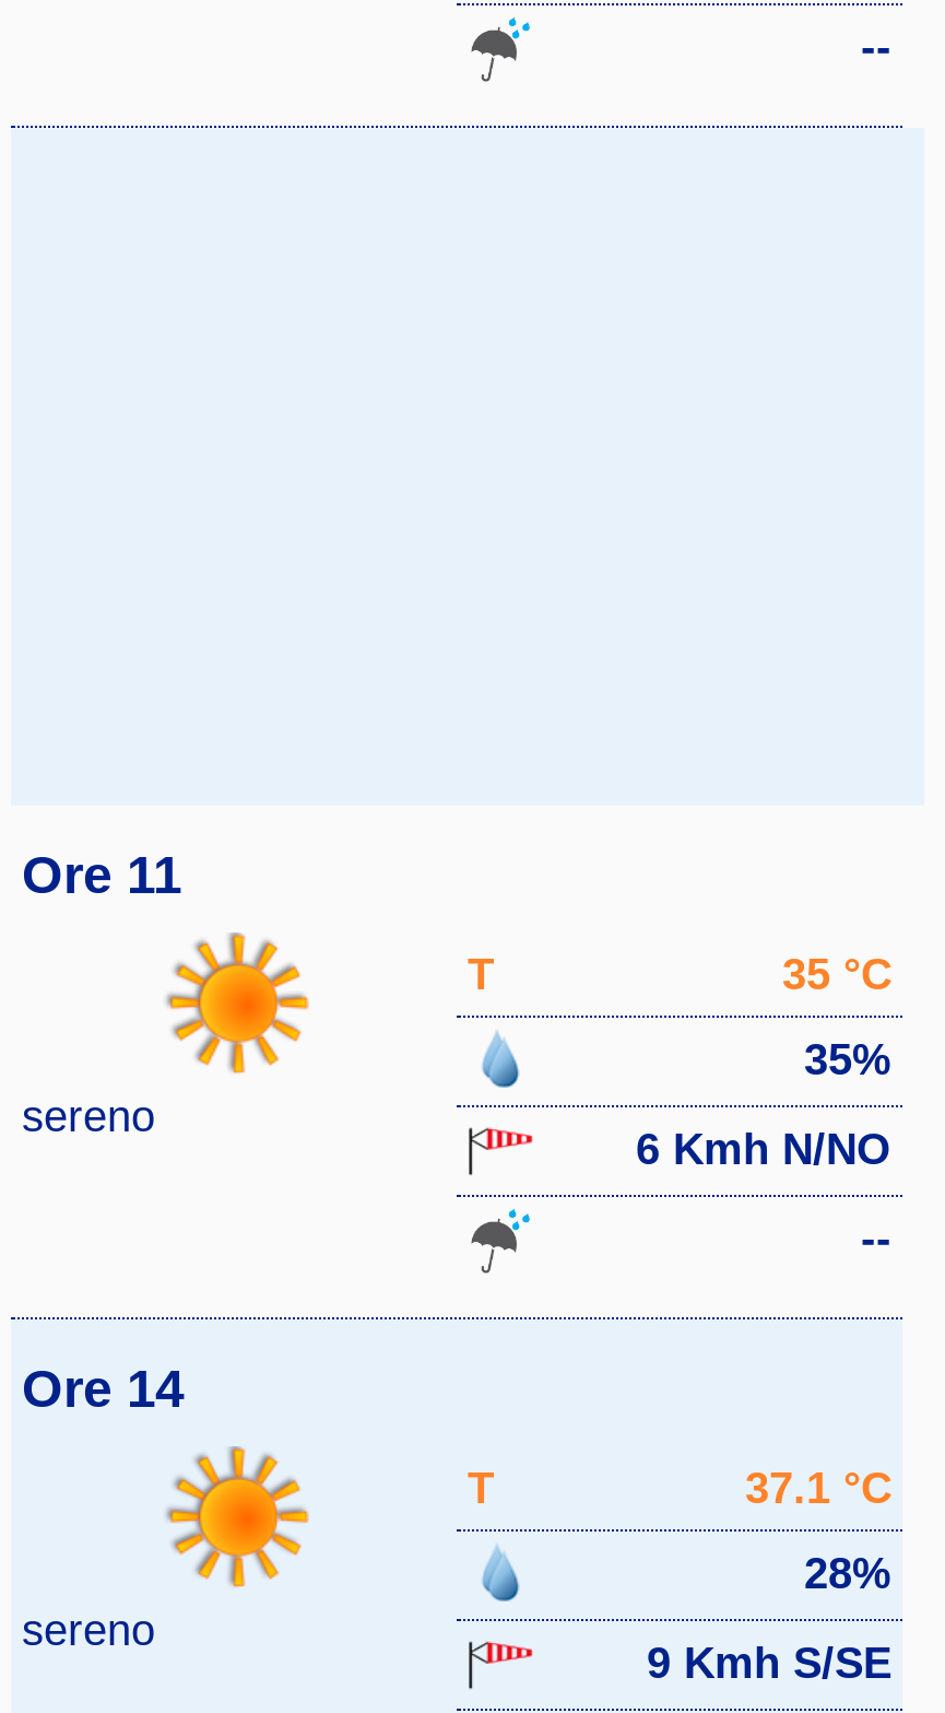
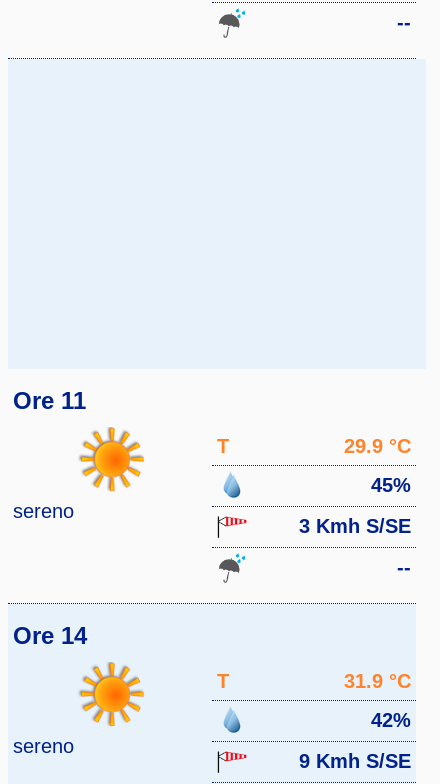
[782,950,891,998] 35 °C -> [344,435,411,457] 29.9 °C
[804,1035,891,1083] 35% -> [371,474,411,496] 45%
[636,1125,891,1173] 6 Kmh N/NO -> [299,515,411,537] 3 Kmh S/SE
[745,1464,891,1512] 37.1 °C -> [344,670,411,692] 31.9 °C
[804,1549,891,1597] 28% -> [371,709,411,731] 42%

